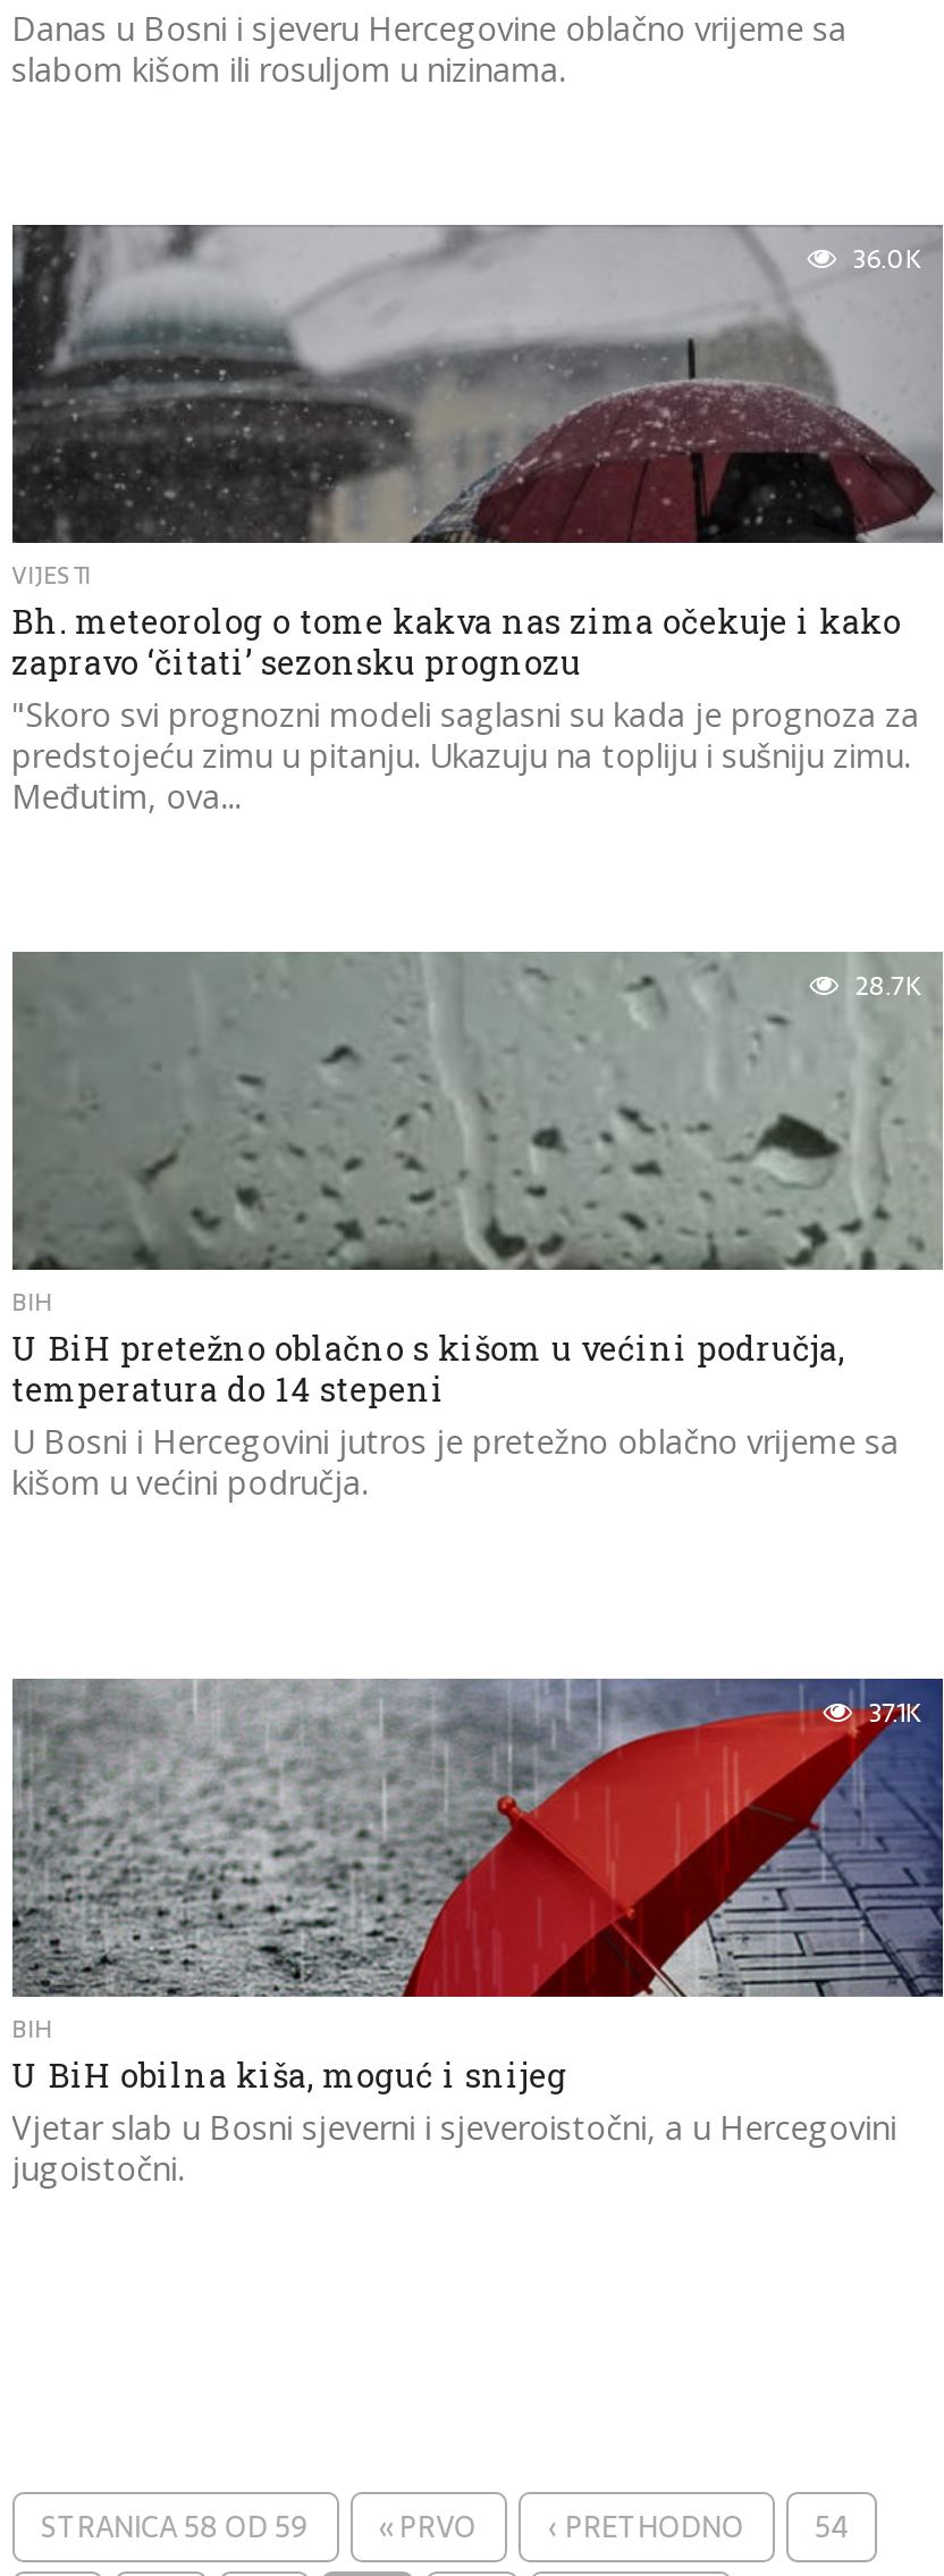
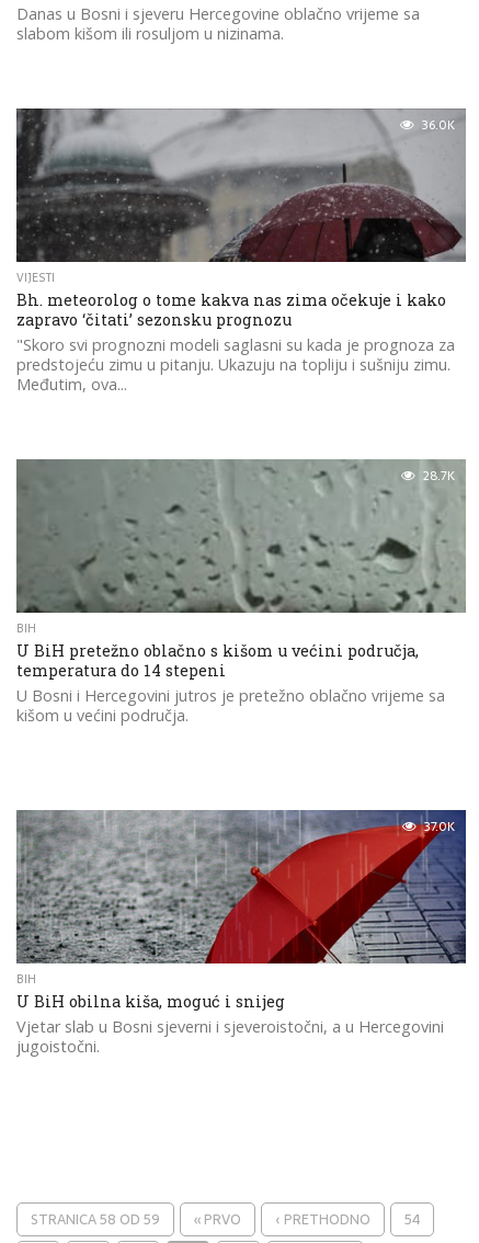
[869,1692,921,1733] 37.1K -> [425,817,455,836] 37.0K

